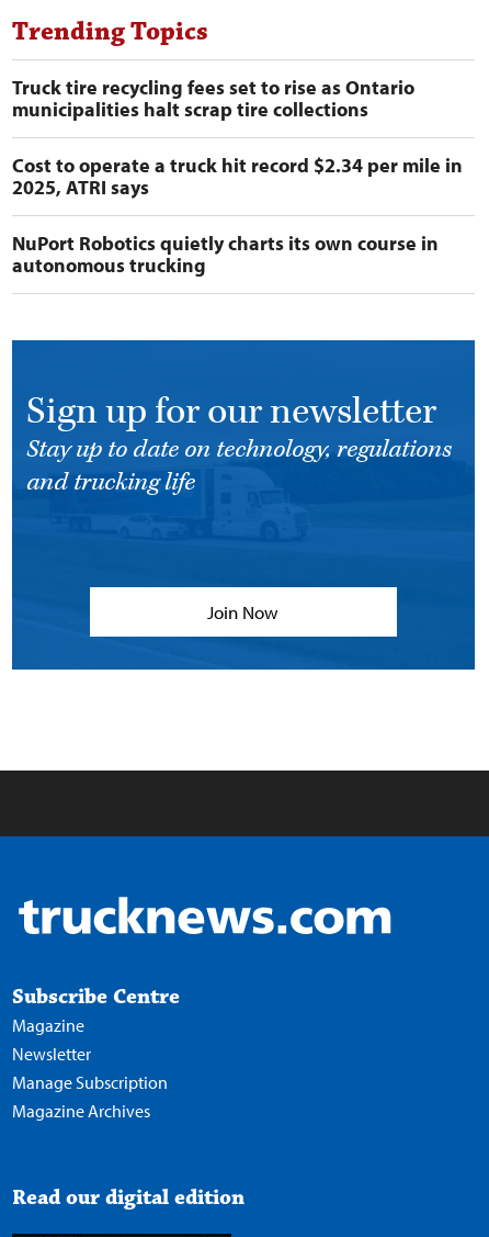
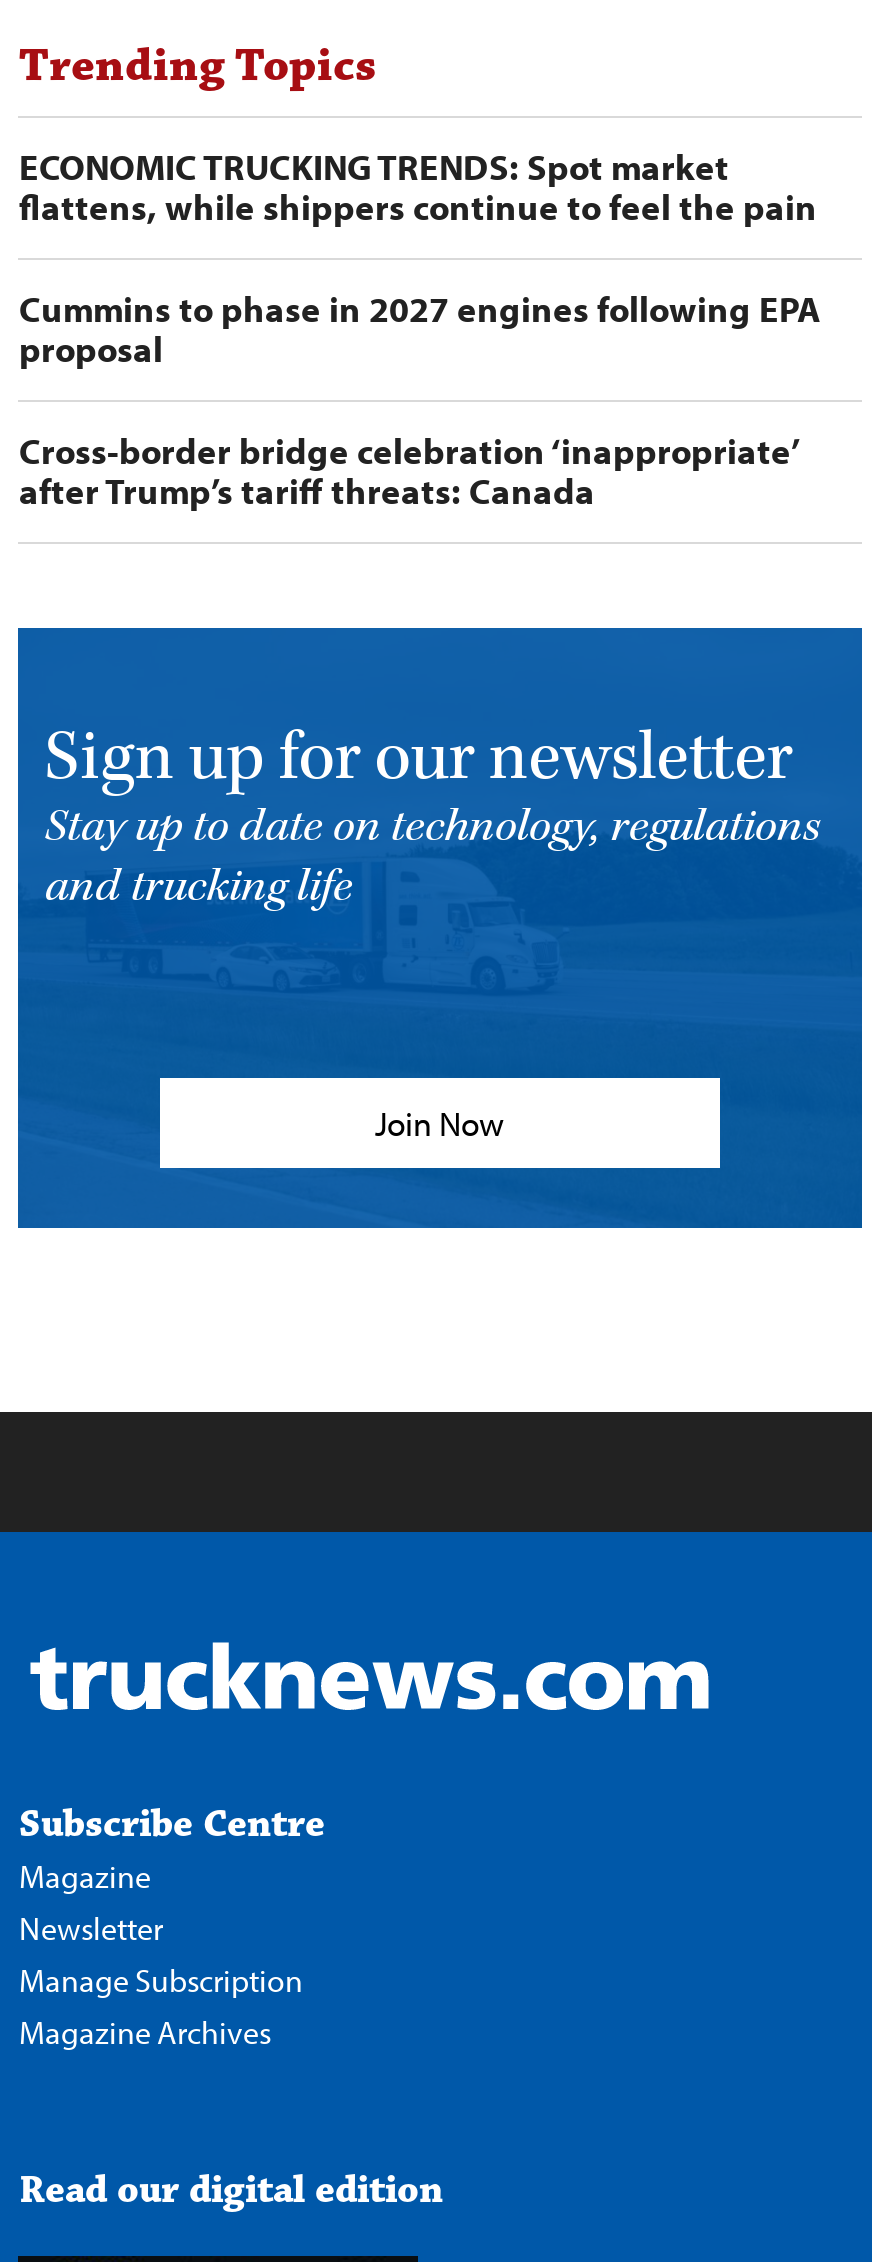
[12,75,415,122] Truck tire recycling fees set to rise as Ontario | municipalities halt scrap tire collections -> [19,144,817,230] ECONOMIC TRUCKING TRENDS: Spot market | flattens, while shippers continue to feel the pain
[12,153,463,200] Cost to operate a truck hit record $2.34 per mile in | 2025, ATRI says -> [19,286,821,372] Cummins to phase in 2027 engines following EPA | proposal
[12,231,439,278] NuPort Robotics quietly charts its own course in | autonomous trucking -> [19,428,799,514] Cross-border bridge celebration ‘inappropriate’ | after Trump’s tariff threats: Canada

